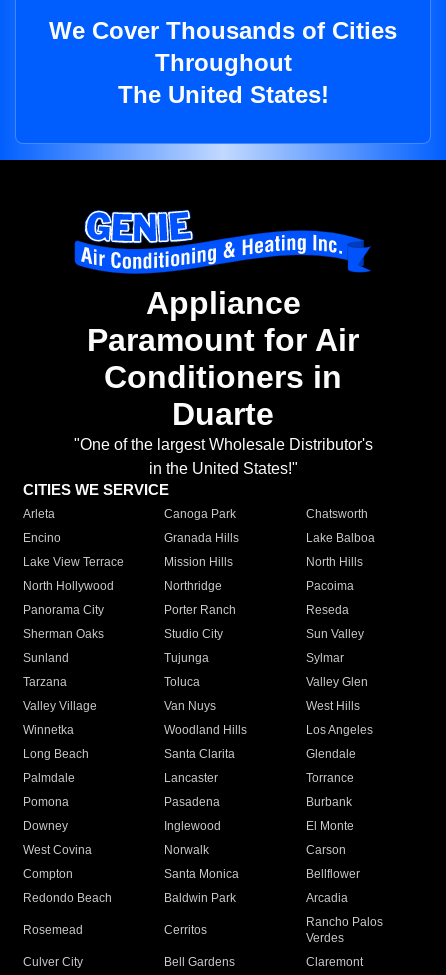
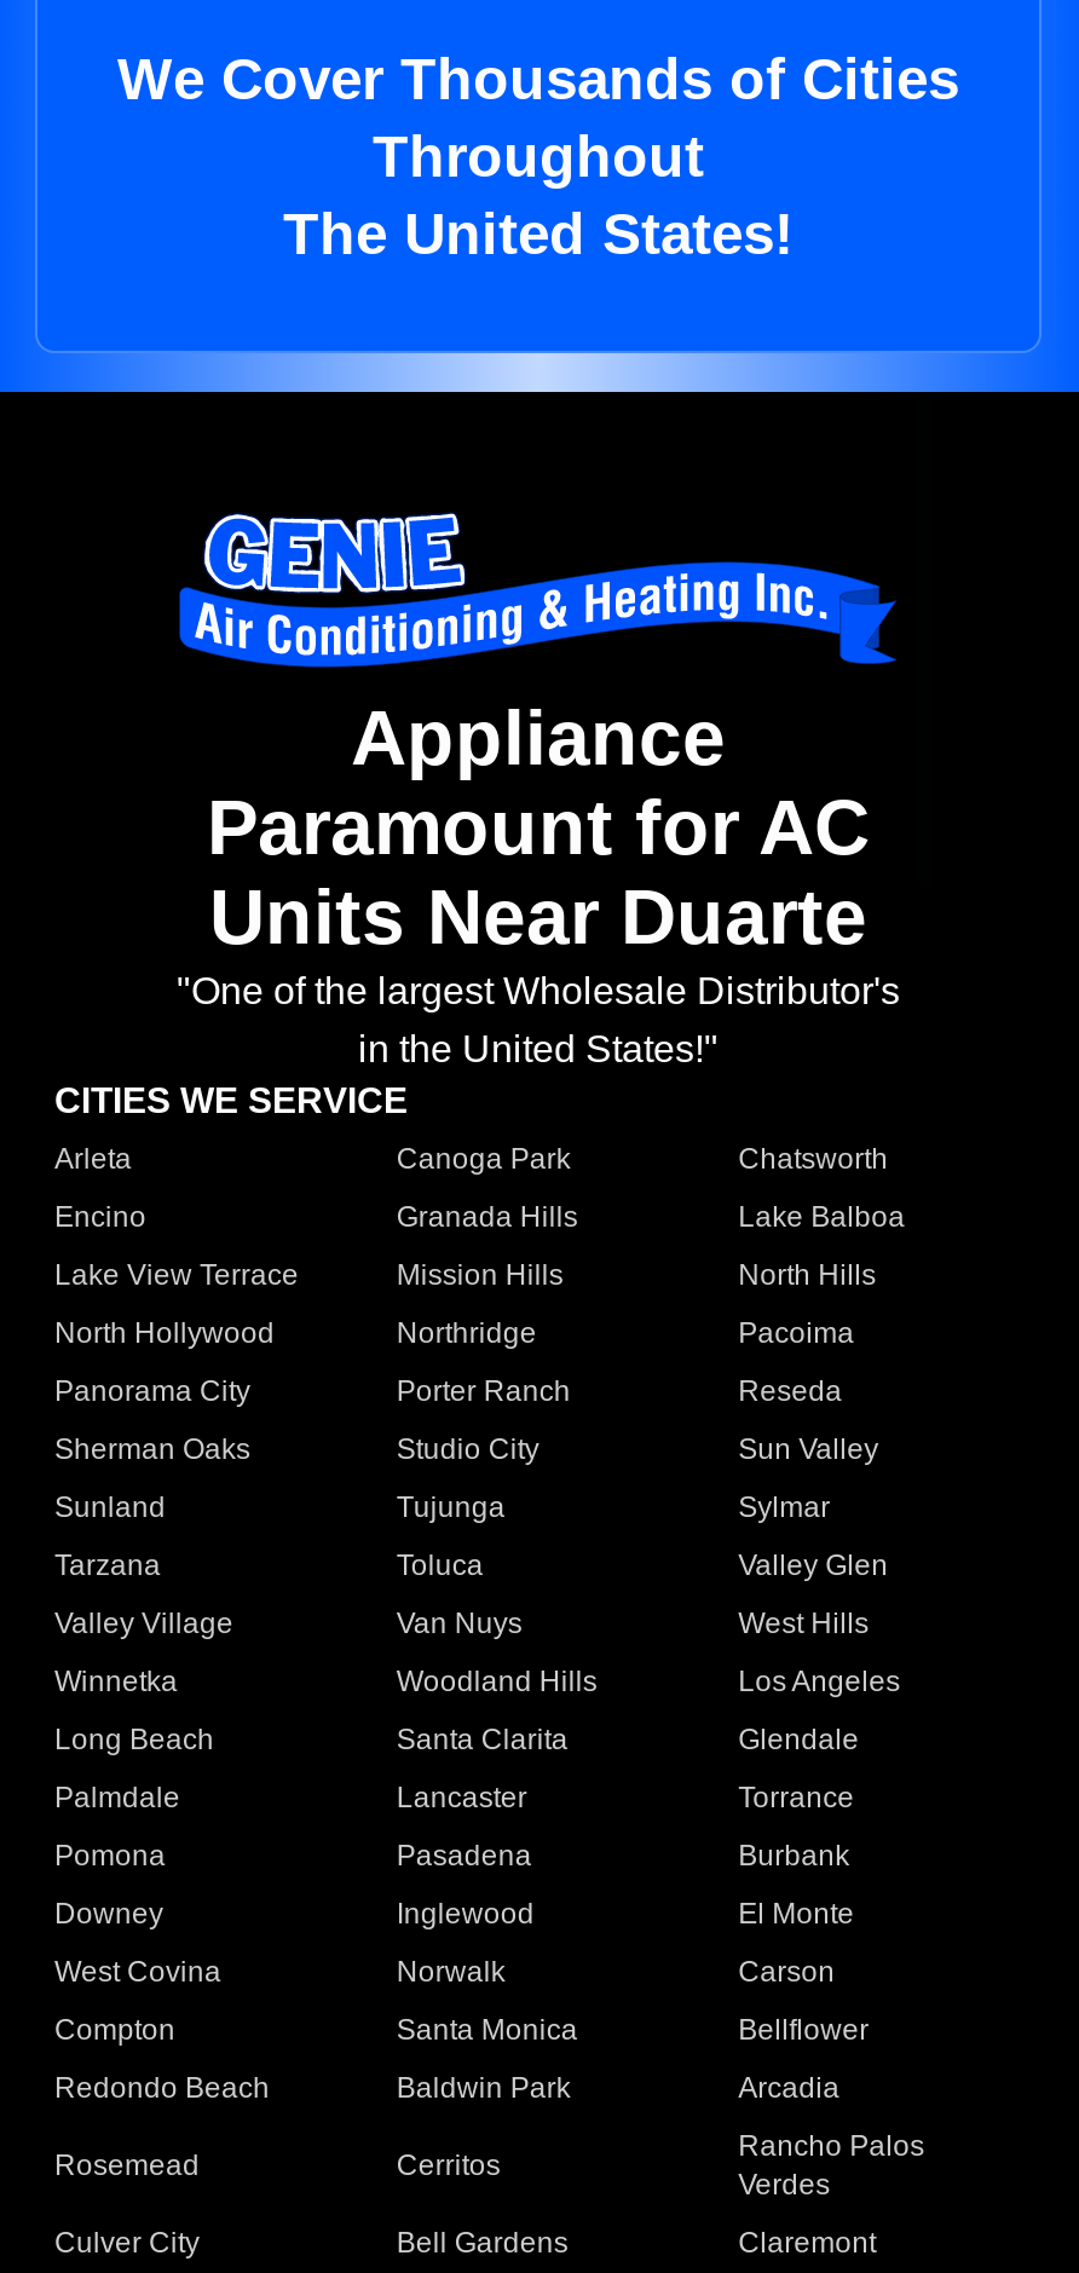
[87,322,359,432] Paramount for Air | Conditioners in | Duarte -> [207,785,870,961] Paramount for AC | Units Near Duarte

